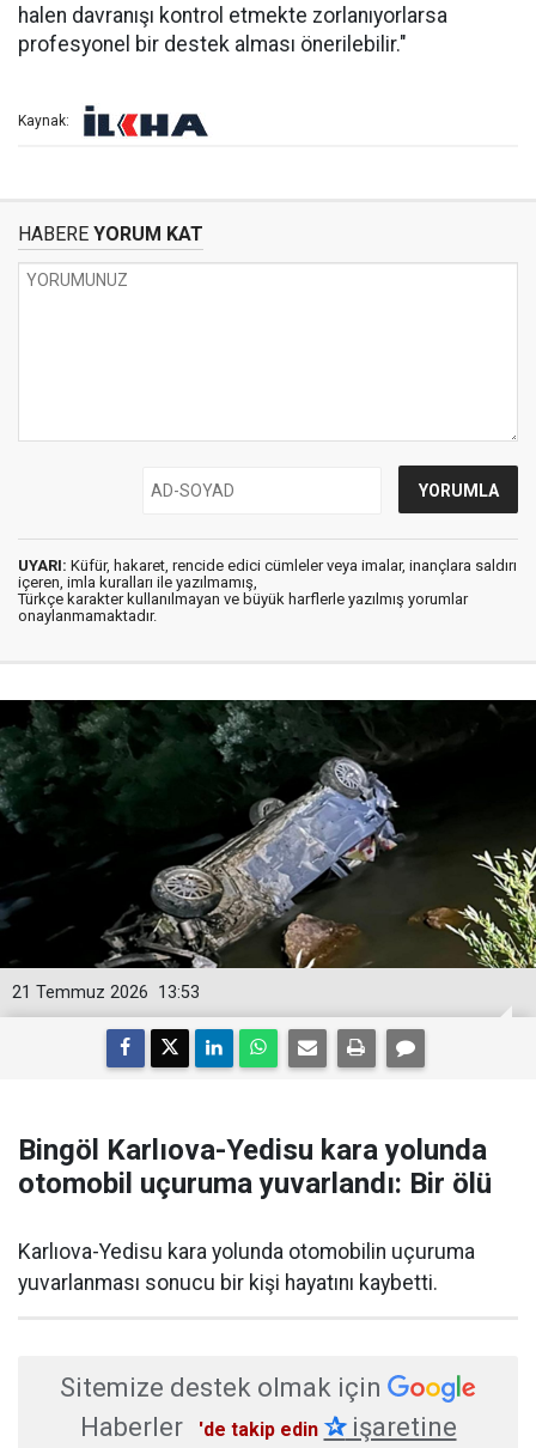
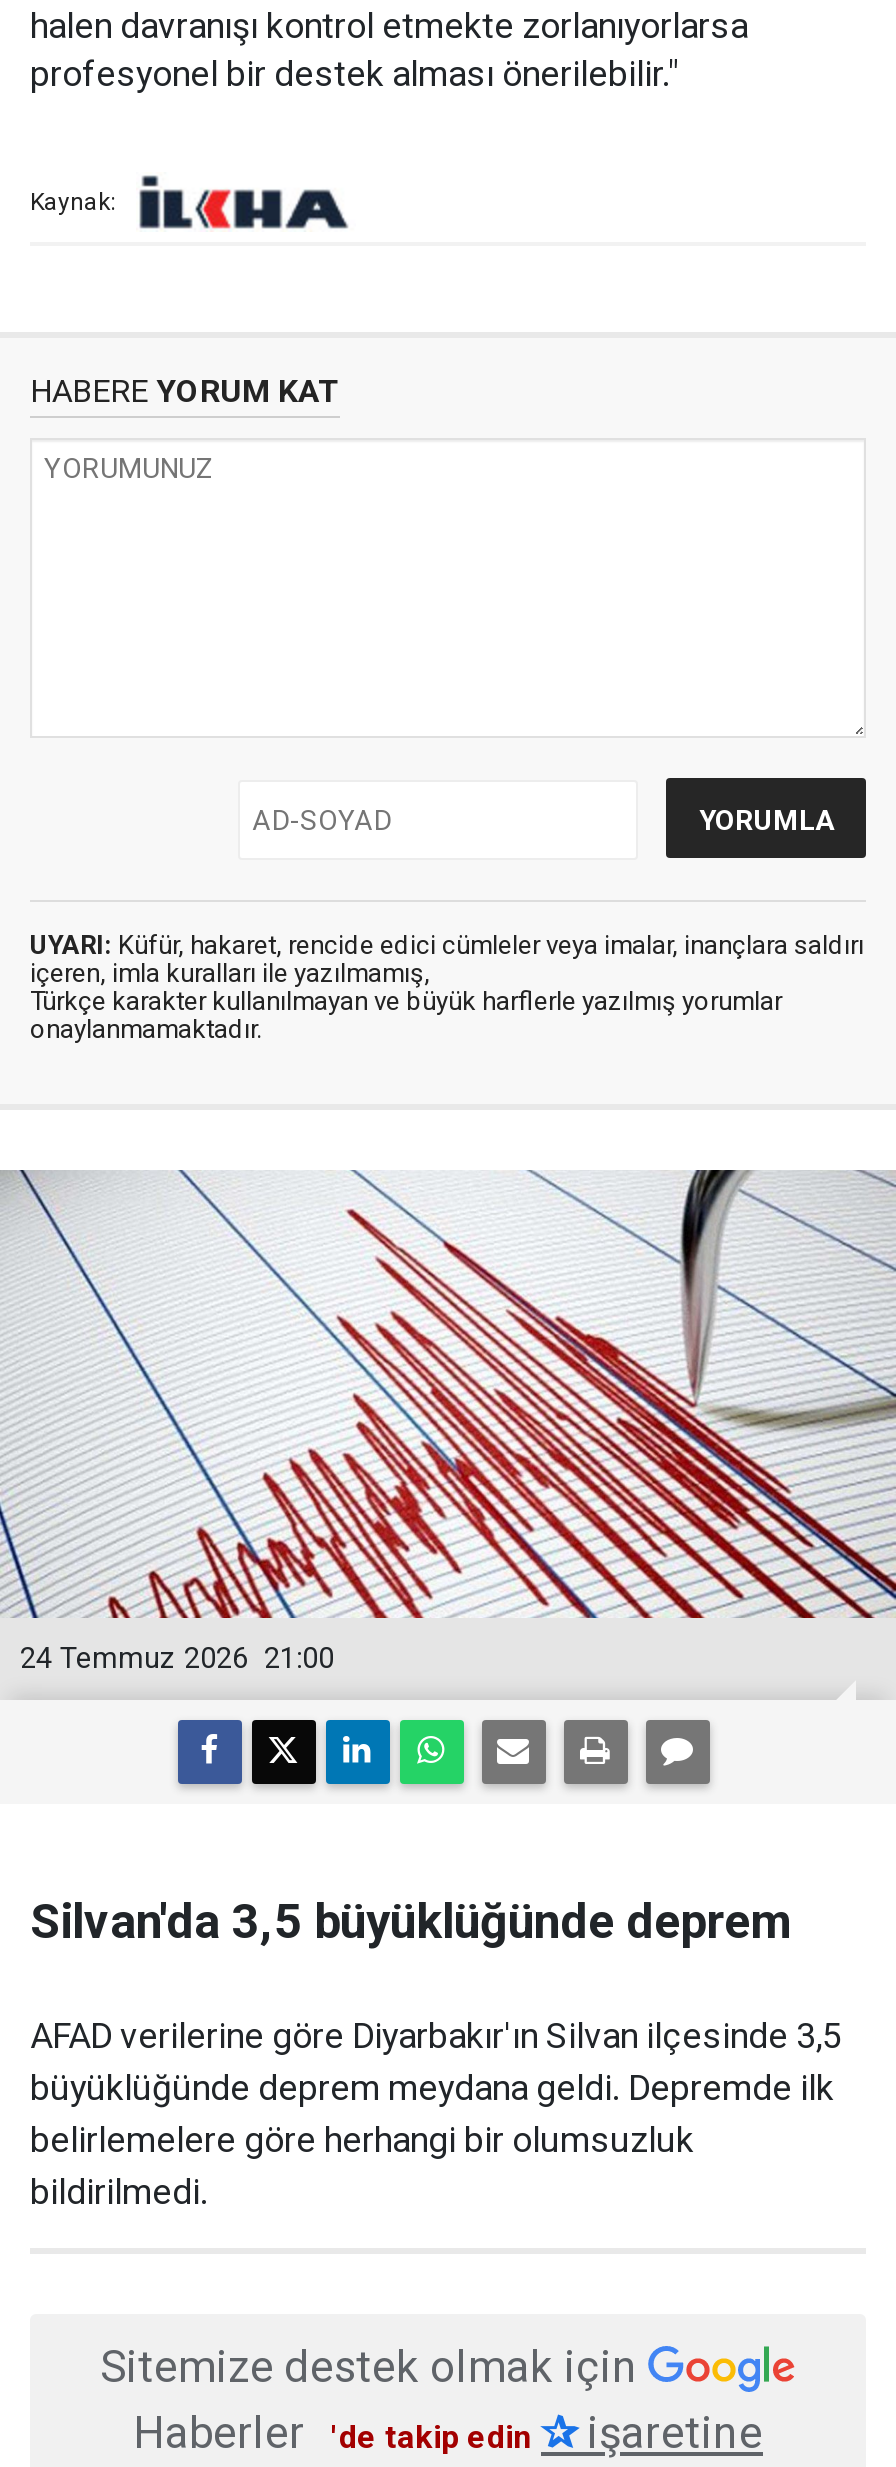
[4,699,532,1003] [image] | 13:53 | 21 Temmuz 2026 -> [6,1168,890,1676] [image] | 21:00 | 24 Temmuz 2026
[18,1133,492,1200] Bingöl Karlıova-Yedisu kara yolunda | otomobil uçuruma yuvarlandı: Bir ölü -> [30,1894,790,1950] Silvan'da 3,5 büyüklüğünde deprem
[18,1240,475,1295] Karlıova-Yedisu kara yolunda otomobilin uçuruma | yuvarlanması sonucu bir kişi hayatını kaybetti. -> [30,2016,842,2212] AFAD verilerine göre Diyarbakır'ın Silvan ilçesinde 3,5 | büyüklüğünde deprem meydana geldi. Depremde ilk | belirlemelere göre herhangi bir olumsuzluk | bildirilmedi.

